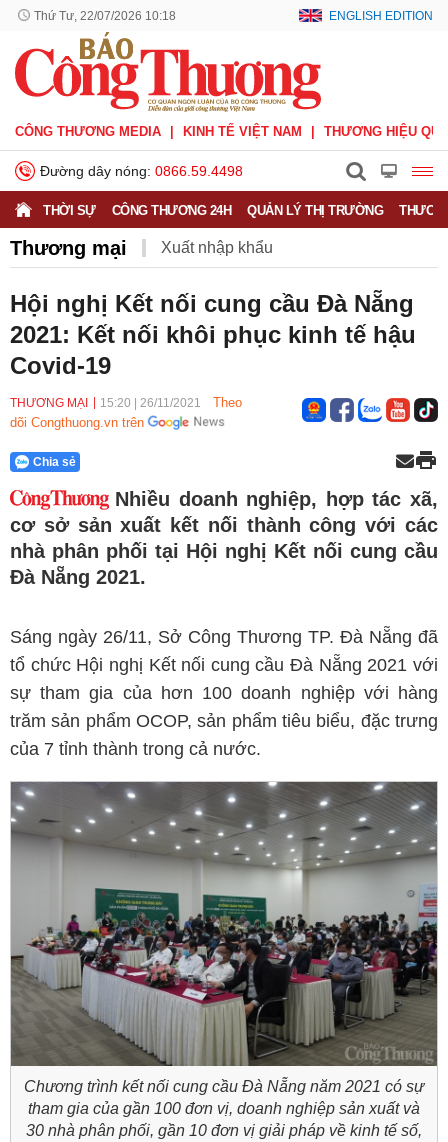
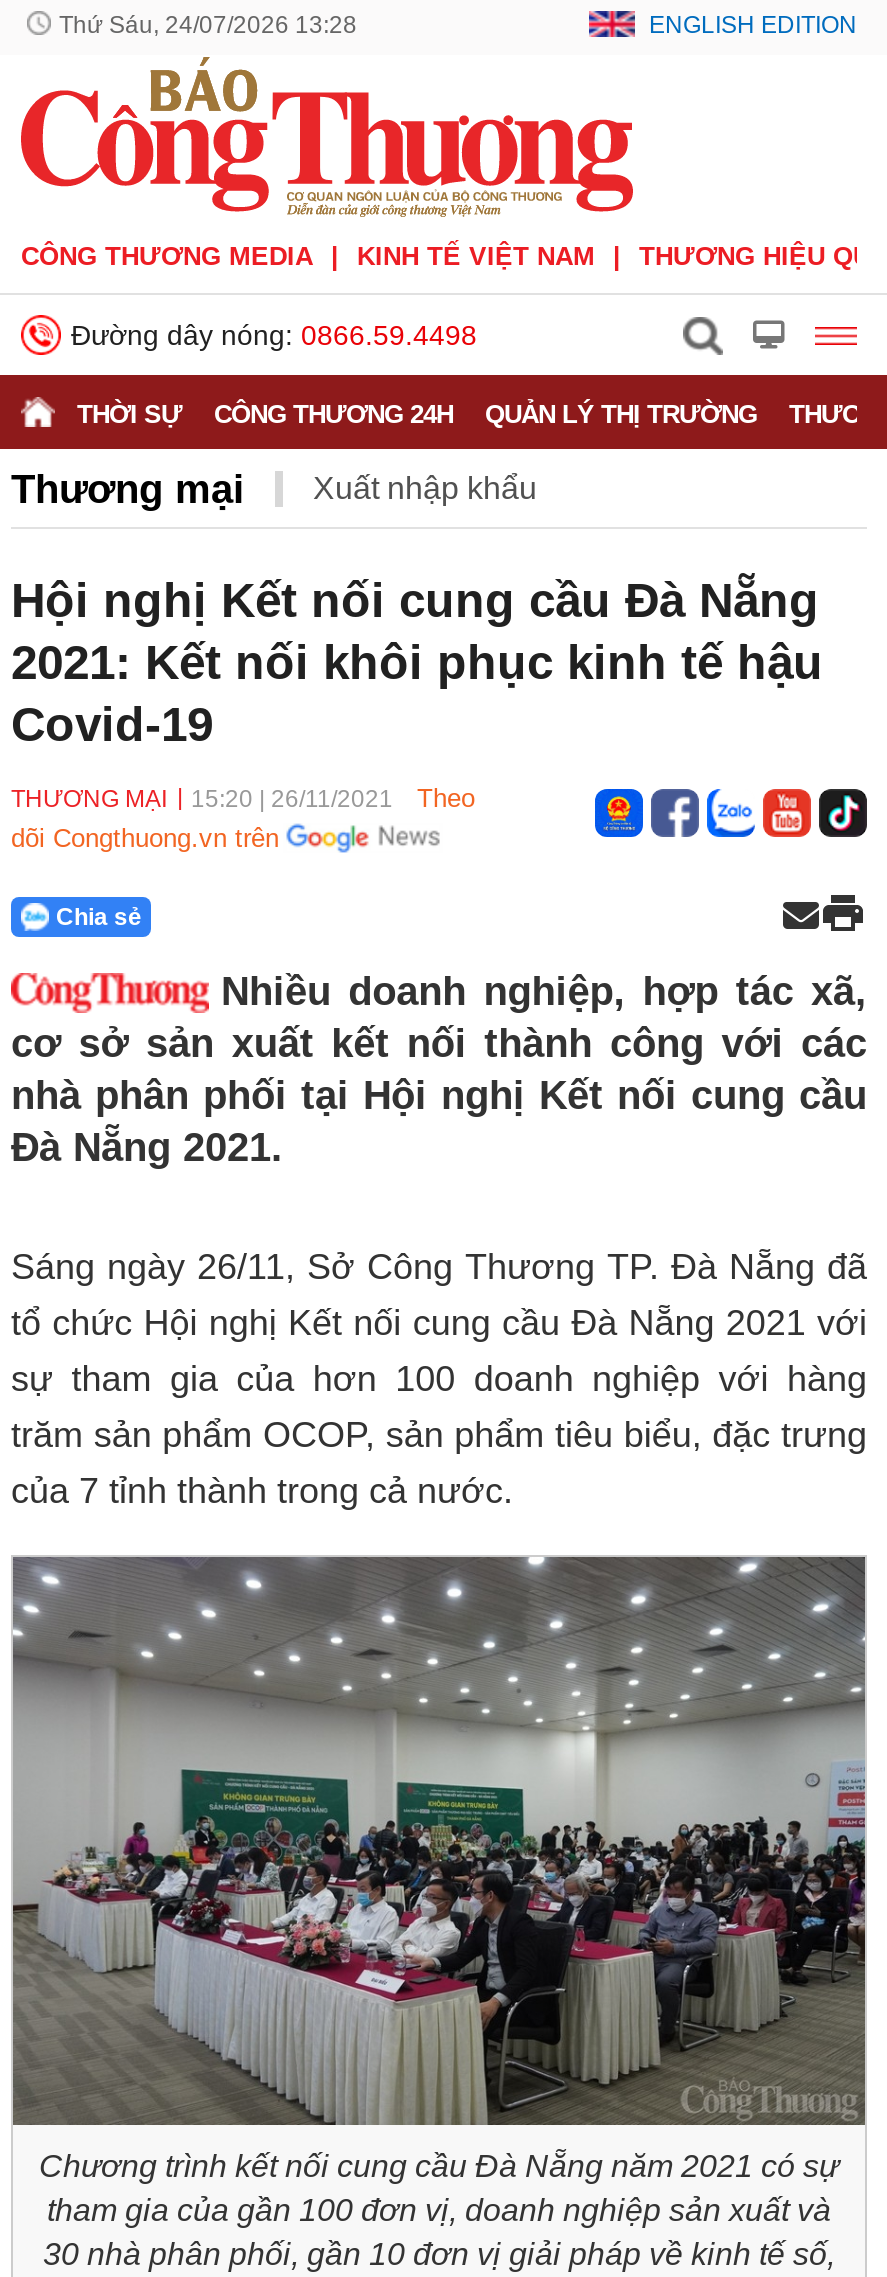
[34,9,176,23] Thứ Tư, 22/07/2026 10:18 -> [59,11,357,39] Thứ Sáu, 24/07/2026 13:28

